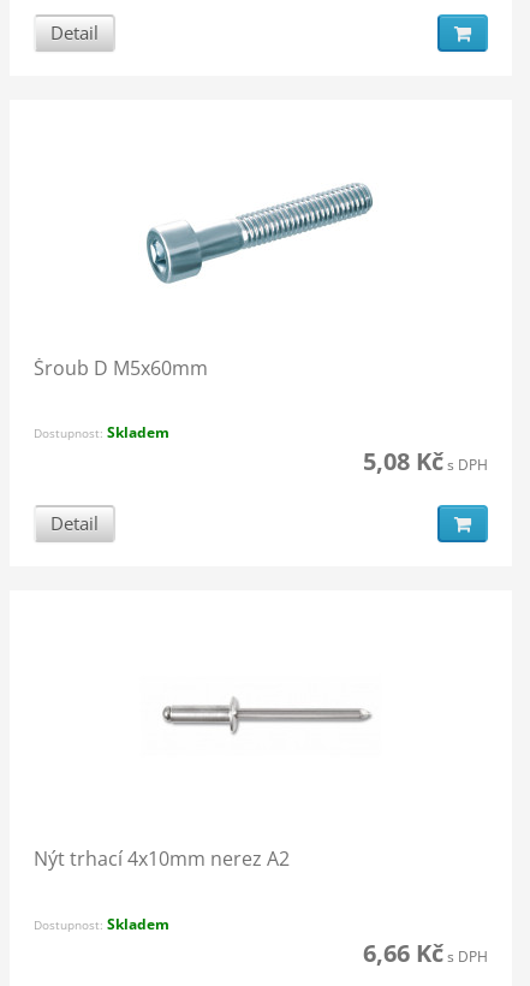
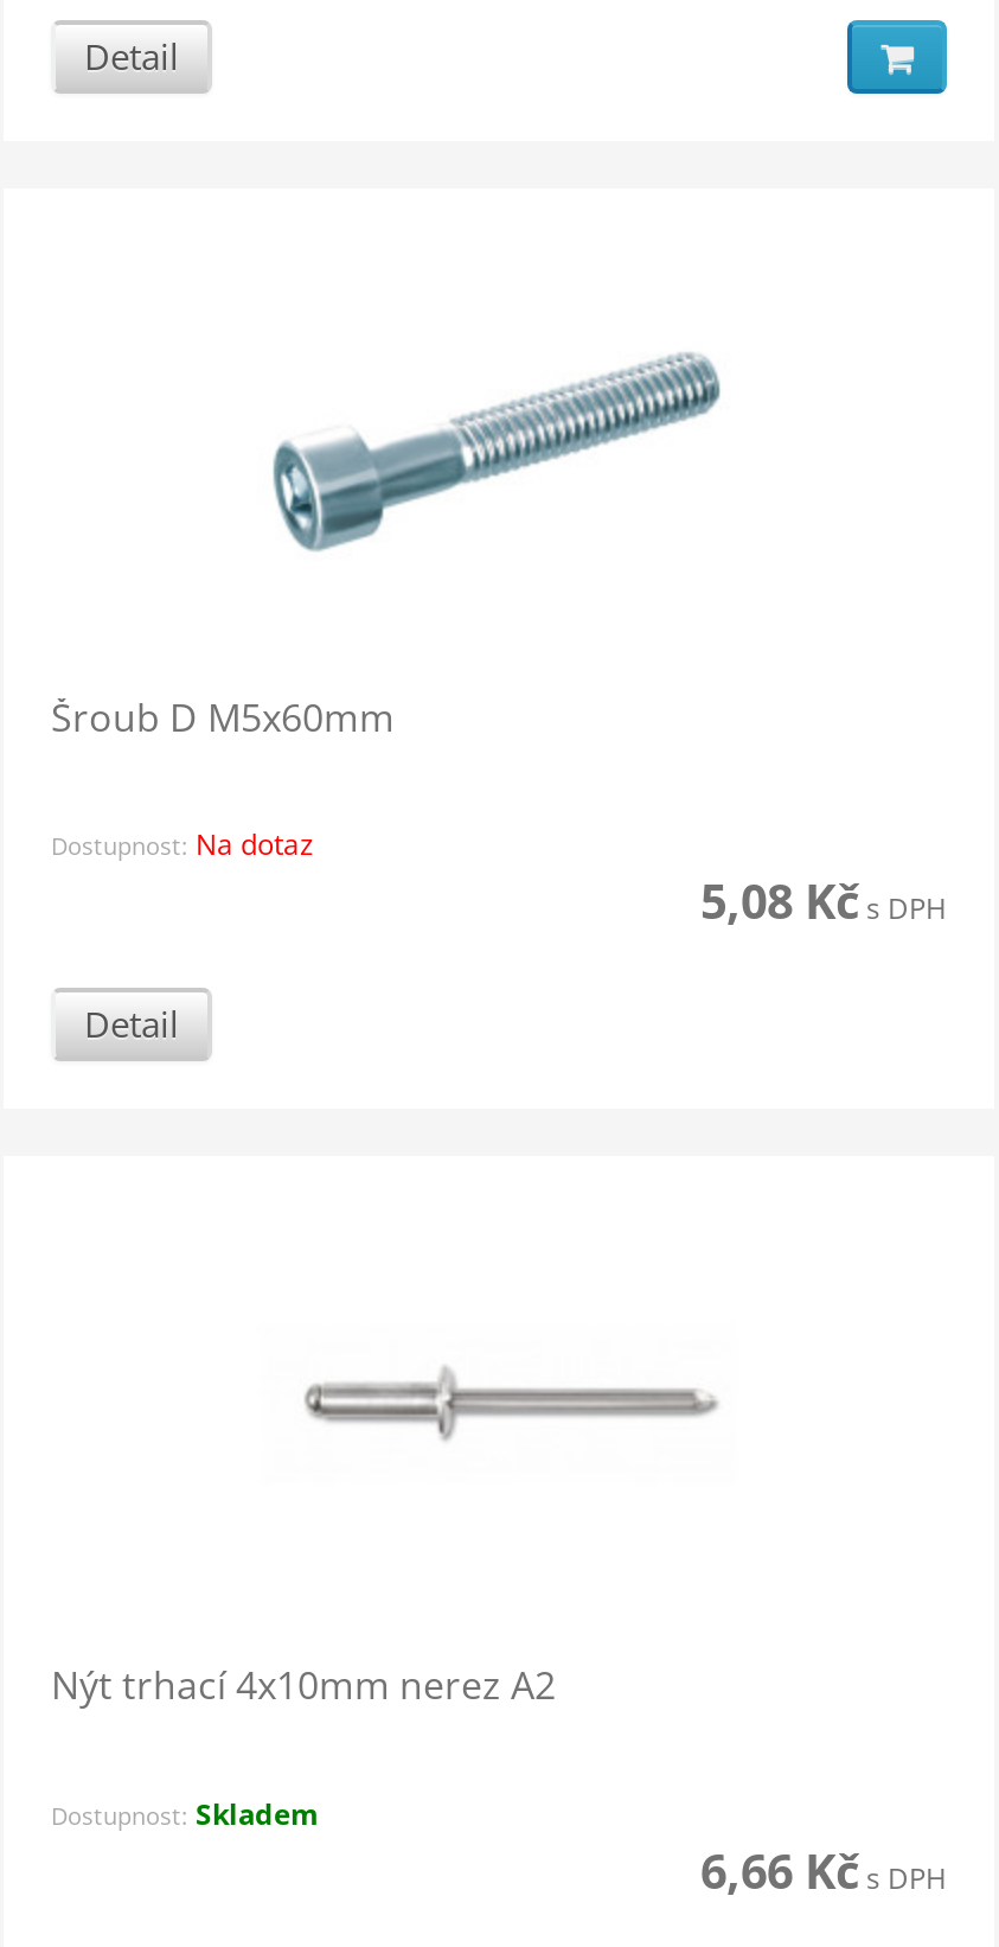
[34,422,169,442] Dostupnost: Skladem -> [51,824,314,864] Dostupnost: Na dotaz
[436,504,489,545] [image] -> none

